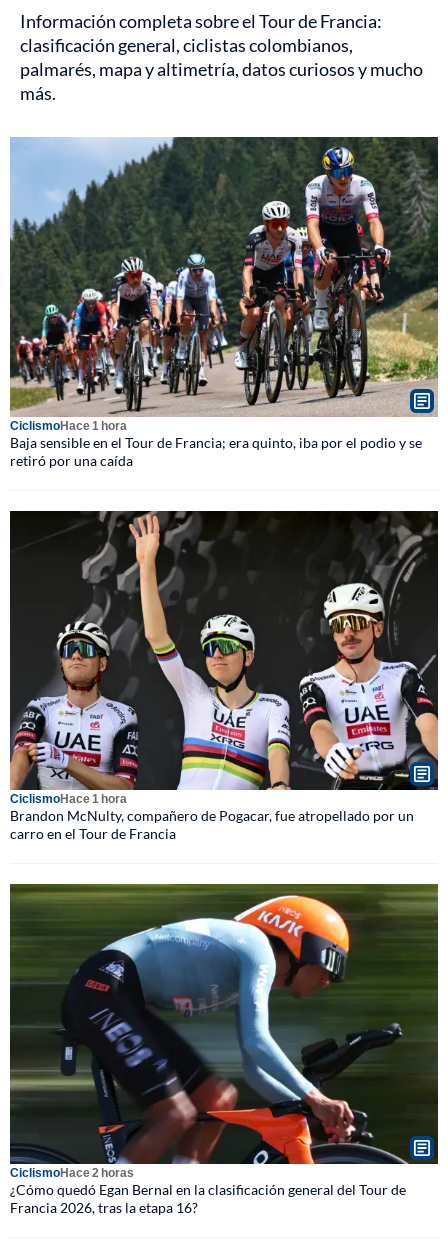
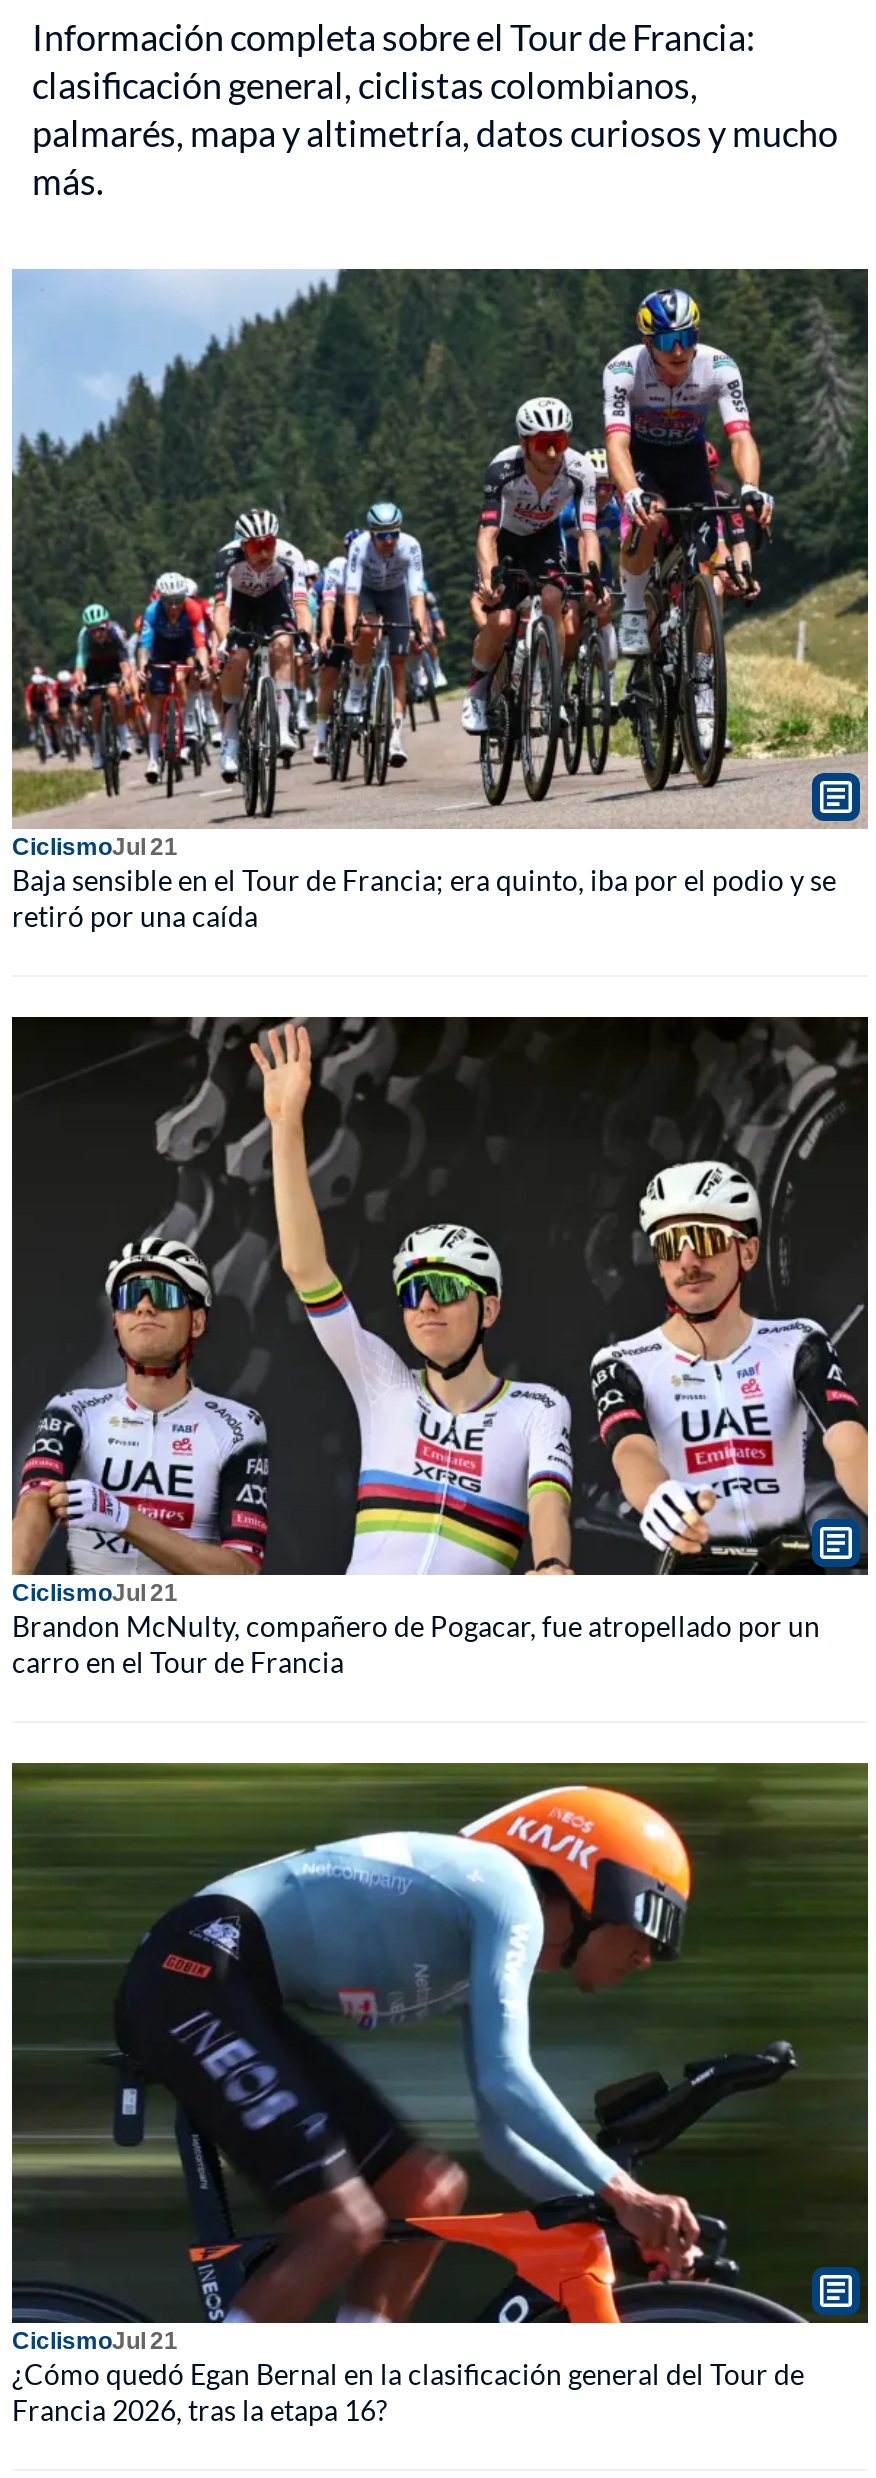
[10,417,127,432] CiclismoHace 1 hora -> [12,830,178,860] CiclismoJul 21
[10,791,127,806] CiclismoHace 1 hora -> [12,1577,178,1607] CiclismoJul 21
[10,1164,134,1179] CiclismoHace 2 horas -> [12,2324,178,2354] CiclismoJul 21

